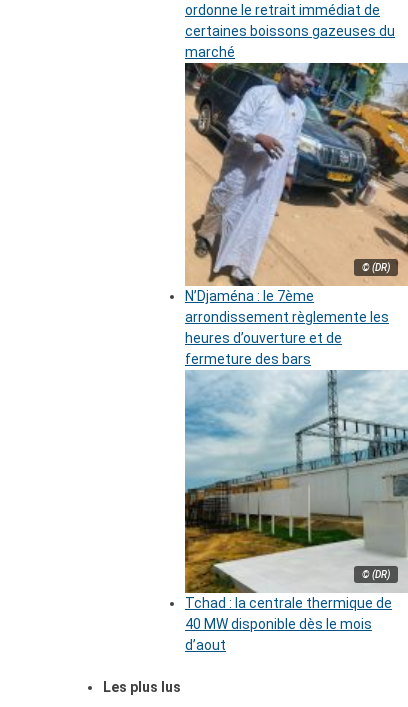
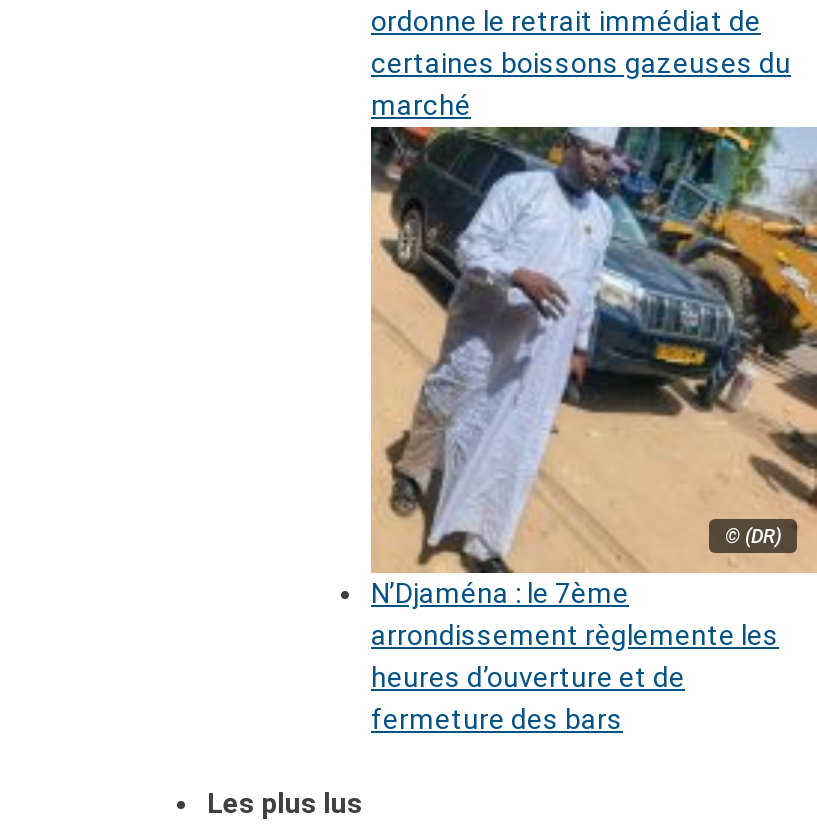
[184,369,405,653] [image] | © (DR) | Tchad : la centrale thermique de | 40 MW disponible dès le mois | d’aout -> none

